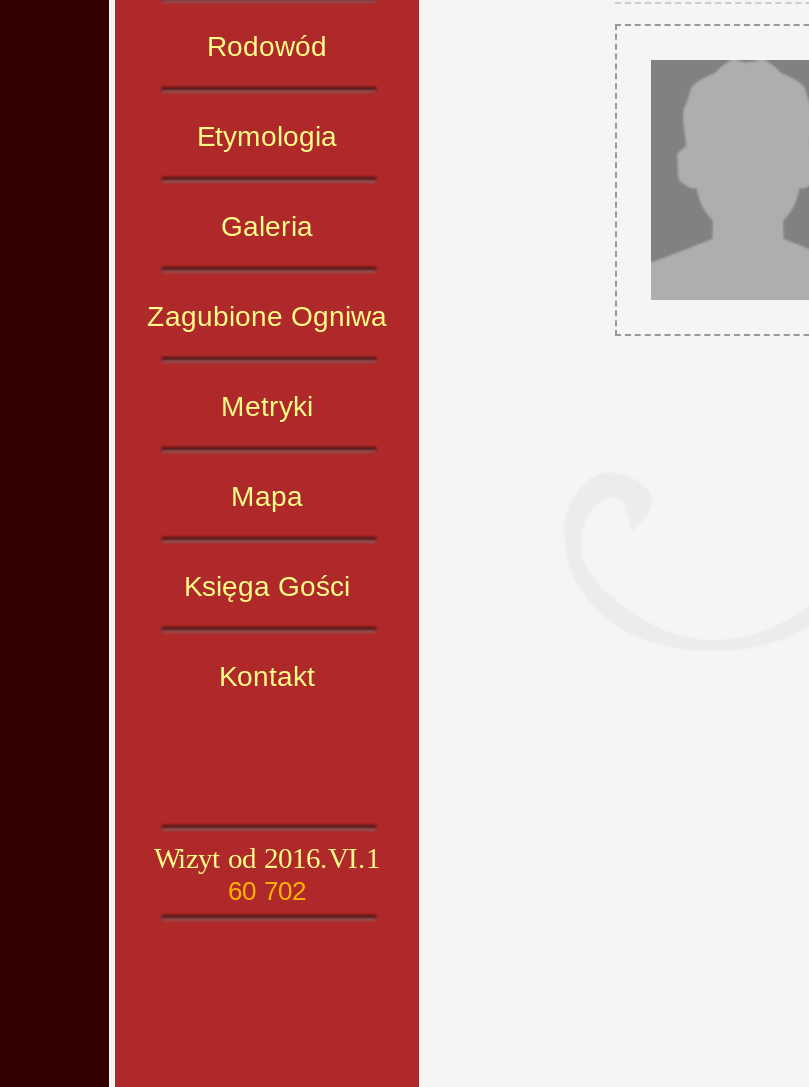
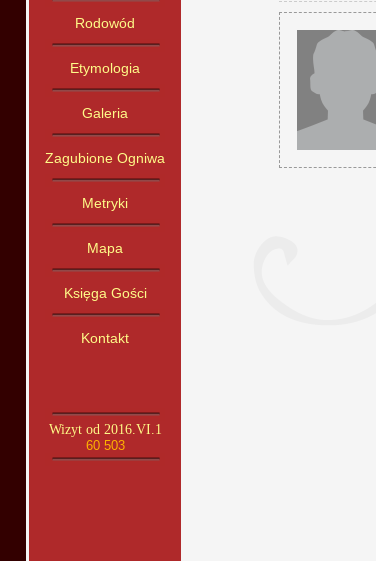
[228,876,306,906] 60 702 -> [85,438,124,453] 60 503

